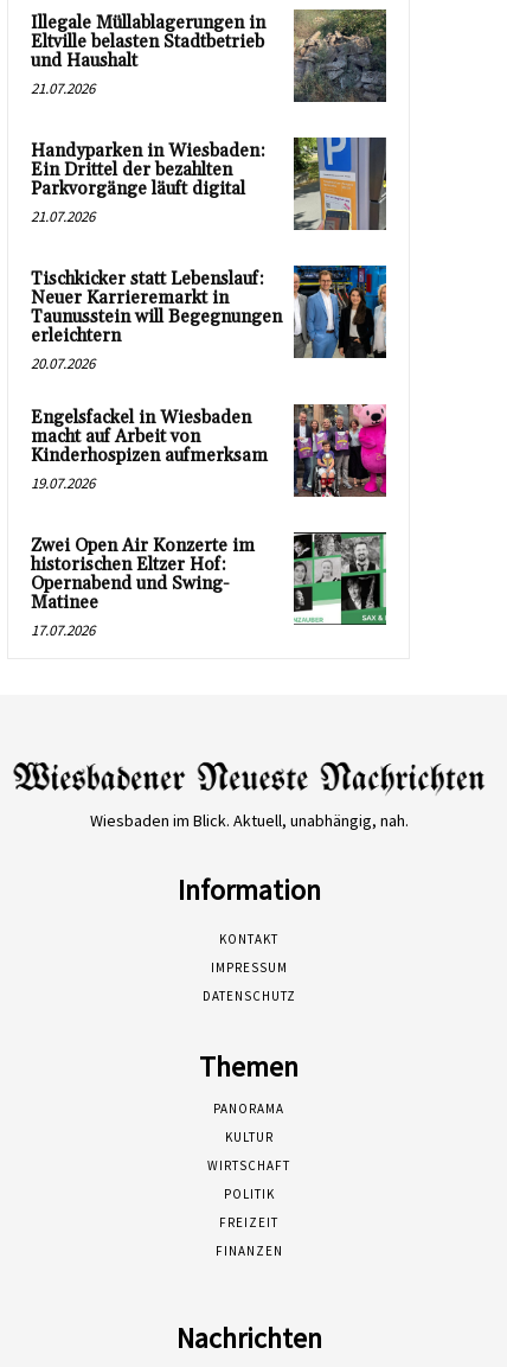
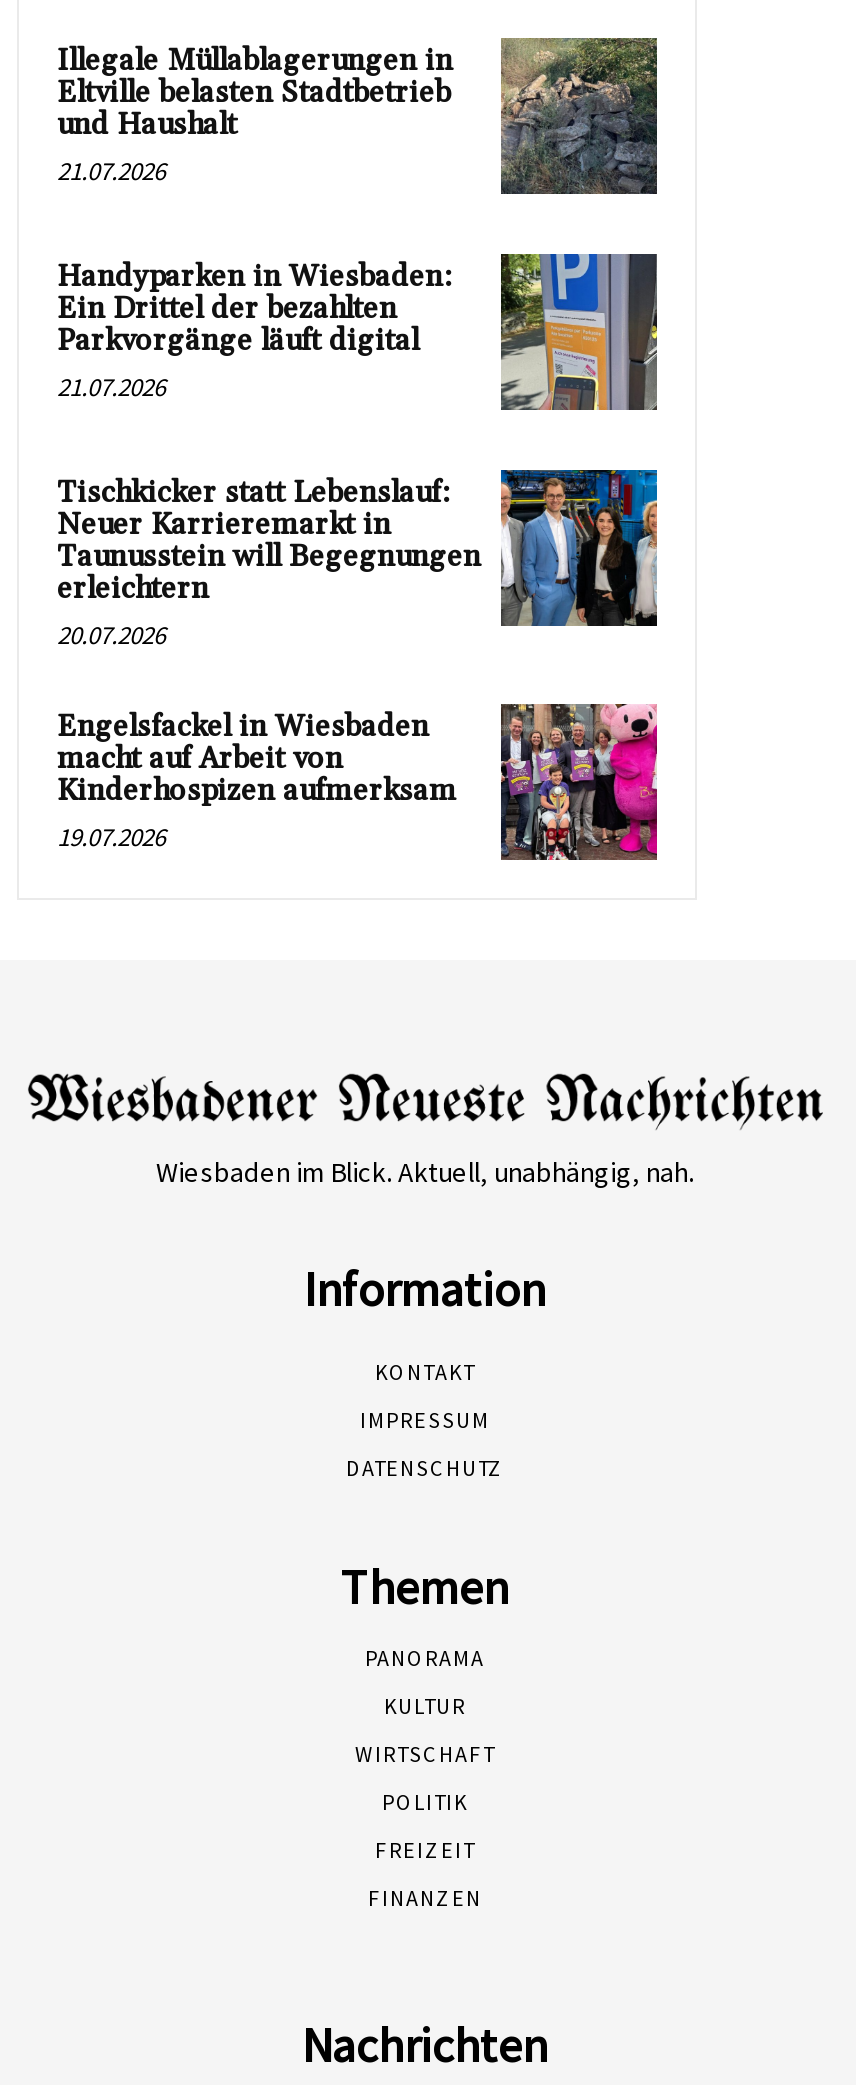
[31,531,387,640] [image] | Zwei Open Air Konzerte im | historischen Eltzer Hof: | Opernabend und Swing- | Matinee | 17.07.2026 -> none

